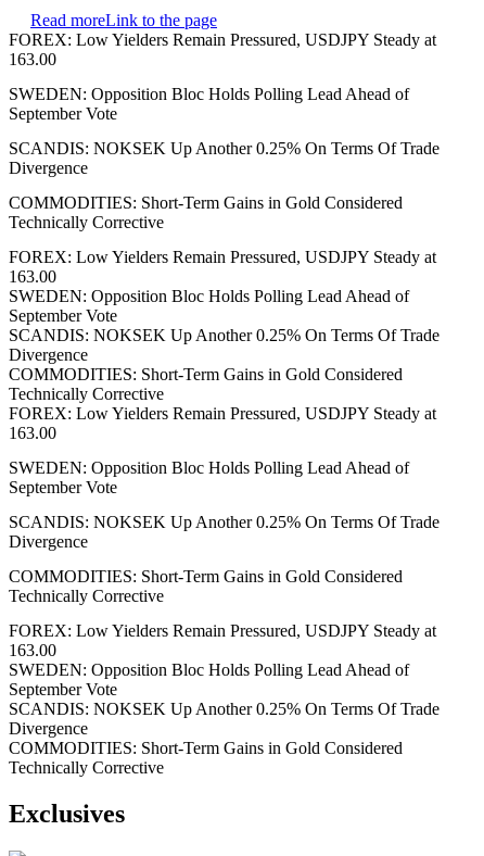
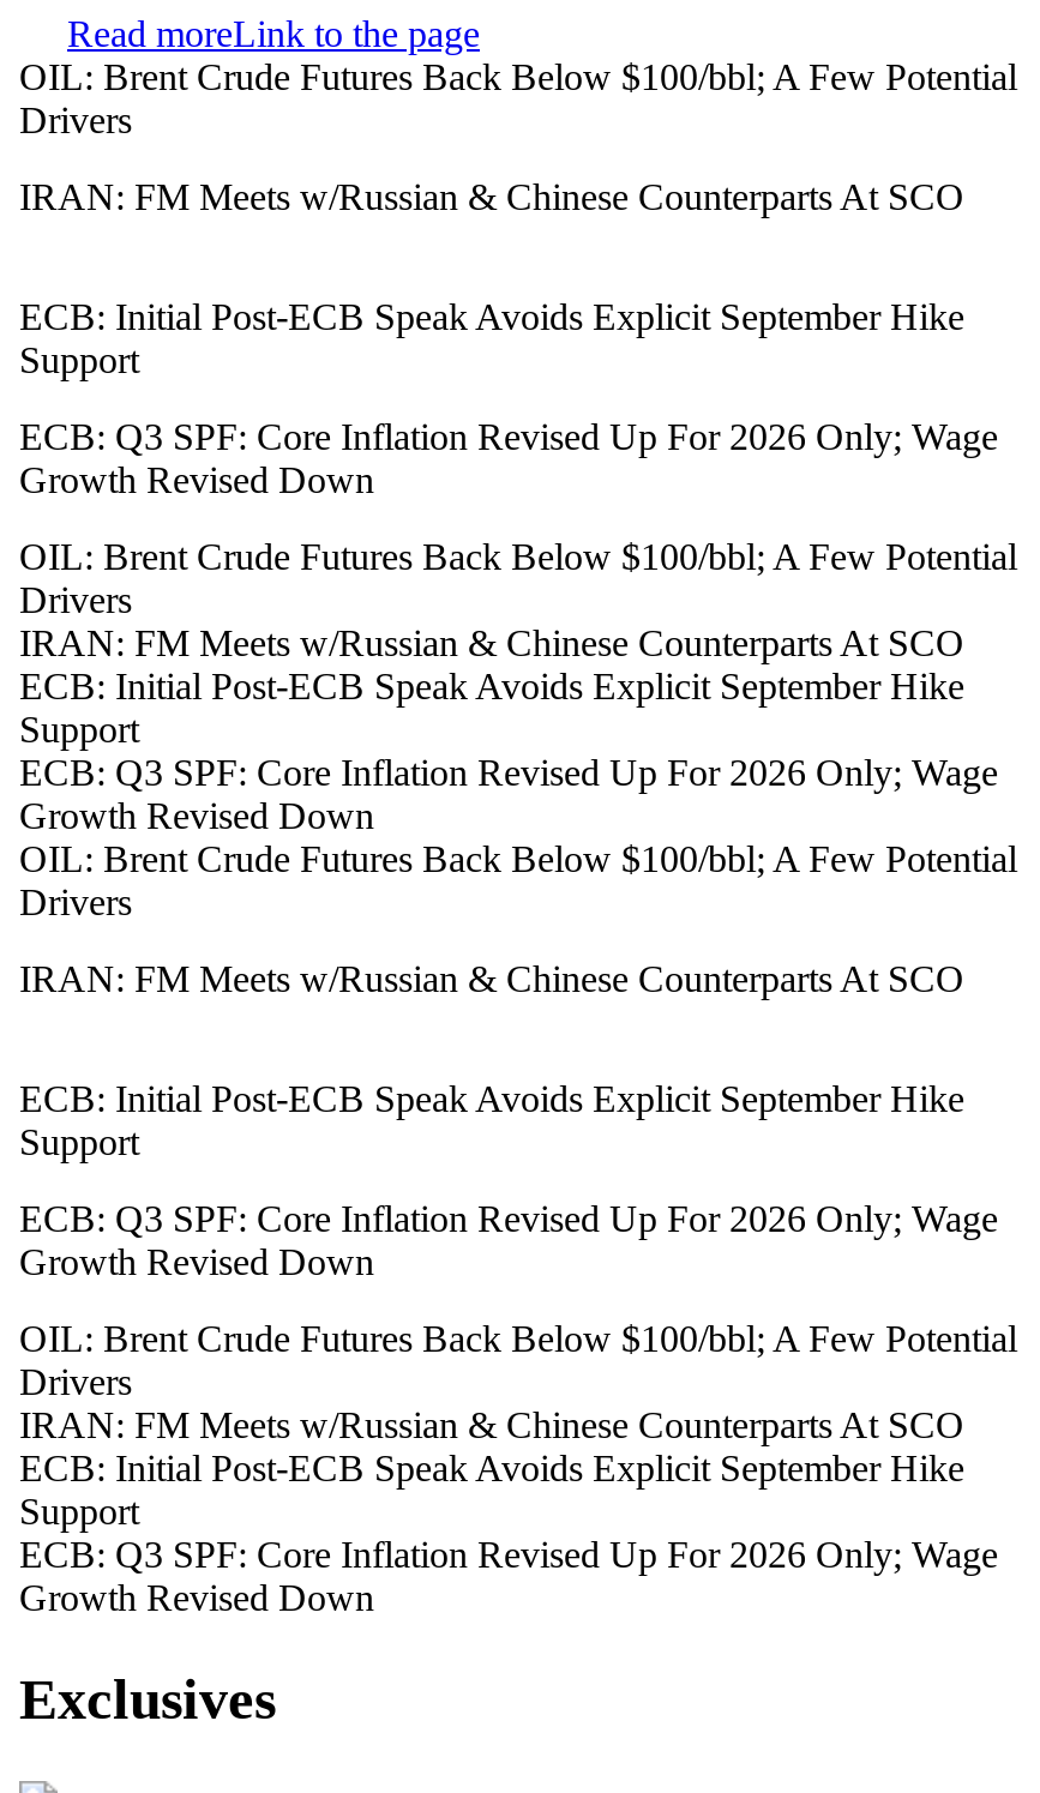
[9,31,436,69] FOREX: Low Yielders Remain Pressured, USDJPY Steady at | 163.00 -> [19,57,1017,141] OIL: Brent Crude Futures Back Below $100/bbl; A Few Potential | Drivers
[9,85,409,123] SWEDEN: Opposition Bloc Holds Polling Lead Ahead of | September Vote -> [19,177,964,218] IRAN: FM Meets w/Russian & Chinese Counterparts At SCO
[9,139,440,177] SCANDIS: NOKSEK Up Another 0.25% On Terms Of Trade | Divergence -> [19,297,964,381] ECB: Initial Post-ECB Speak Avoids Explicit September Hike | Support
[9,194,403,232] COMMODITIES: Short-Term Gains in Gold Considered | Technically Corrective -> [19,417,998,501] ECB: Q3 SPF: Core Inflation Revised Up For 2026 Only; Wage | Growth Revised Down
[9,248,440,442] FOREX: Low Yielders Remain Pressured, USDJPY Steady at | 163.00 | SWEDEN: Opposition Bloc Holds Polling Lead Ahead of | September Vote | SCANDIS: NOKSEK Up Another 0.25% On Terms Of Trade | Divergence | COMMODITIES: Short-Term Gains in Gold Considered | Technically Corrective | FOREX: Low Yielders Remain Pressured, USDJPY Steady at | 163.00 -> [19,537,1017,923] OIL: Brent Crude Futures Back Below $100/bbl; A Few Potential | Drivers | IRAN: FM Meets w/Russian & Chinese Counterparts At SCO | ECB: Initial Post-ECB Speak Avoids Explicit September Hike | Support | ECB: Q3 SPF: Core Inflation Revised Up For 2026 Only; Wage | Growth Revised Down | OIL: Brent Crude Futures Back Below $100/bbl; A Few Potential | Drivers
[9,459,409,497] SWEDEN: Opposition Bloc Holds Polling Lead Ahead of | September Vote -> [19,959,964,1000] IRAN: FM Meets w/Russian & Chinese Counterparts At SCO
[9,513,440,551] SCANDIS: NOKSEK Up Another 0.25% On Terms Of Trade | Divergence -> [19,1079,964,1163] ECB: Initial Post-ECB Speak Avoids Explicit September Hike | Support
[9,567,403,605] COMMODITIES: Short-Term Gains in Gold Considered | Technically Corrective -> [19,1199,998,1283] ECB: Q3 SPF: Core Inflation Revised Up For 2026 Only; Wage | Growth Revised Down
[9,622,440,777] FOREX: Low Yielders Remain Pressured, USDJPY Steady at | 163.00 | SWEDEN: Opposition Bloc Holds Polling Lead Ahead of | September Vote | SCANDIS: NOKSEK Up Another 0.25% On Terms Of Trade | Divergence | COMMODITIES: Short-Term Gains in Gold Considered | Technically Corrective -> [19,1319,1017,1618] OIL: Brent Crude Futures Back Below $100/bbl; A Few Potential | Drivers | IRAN: FM Meets w/Russian & Chinese Counterparts At SCO | ECB: Initial Post-ECB Speak Avoids Explicit September Hike | Support | ECB: Q3 SPF: Core Inflation Revised Up For 2026 Only; Wage | Growth Revised Down

